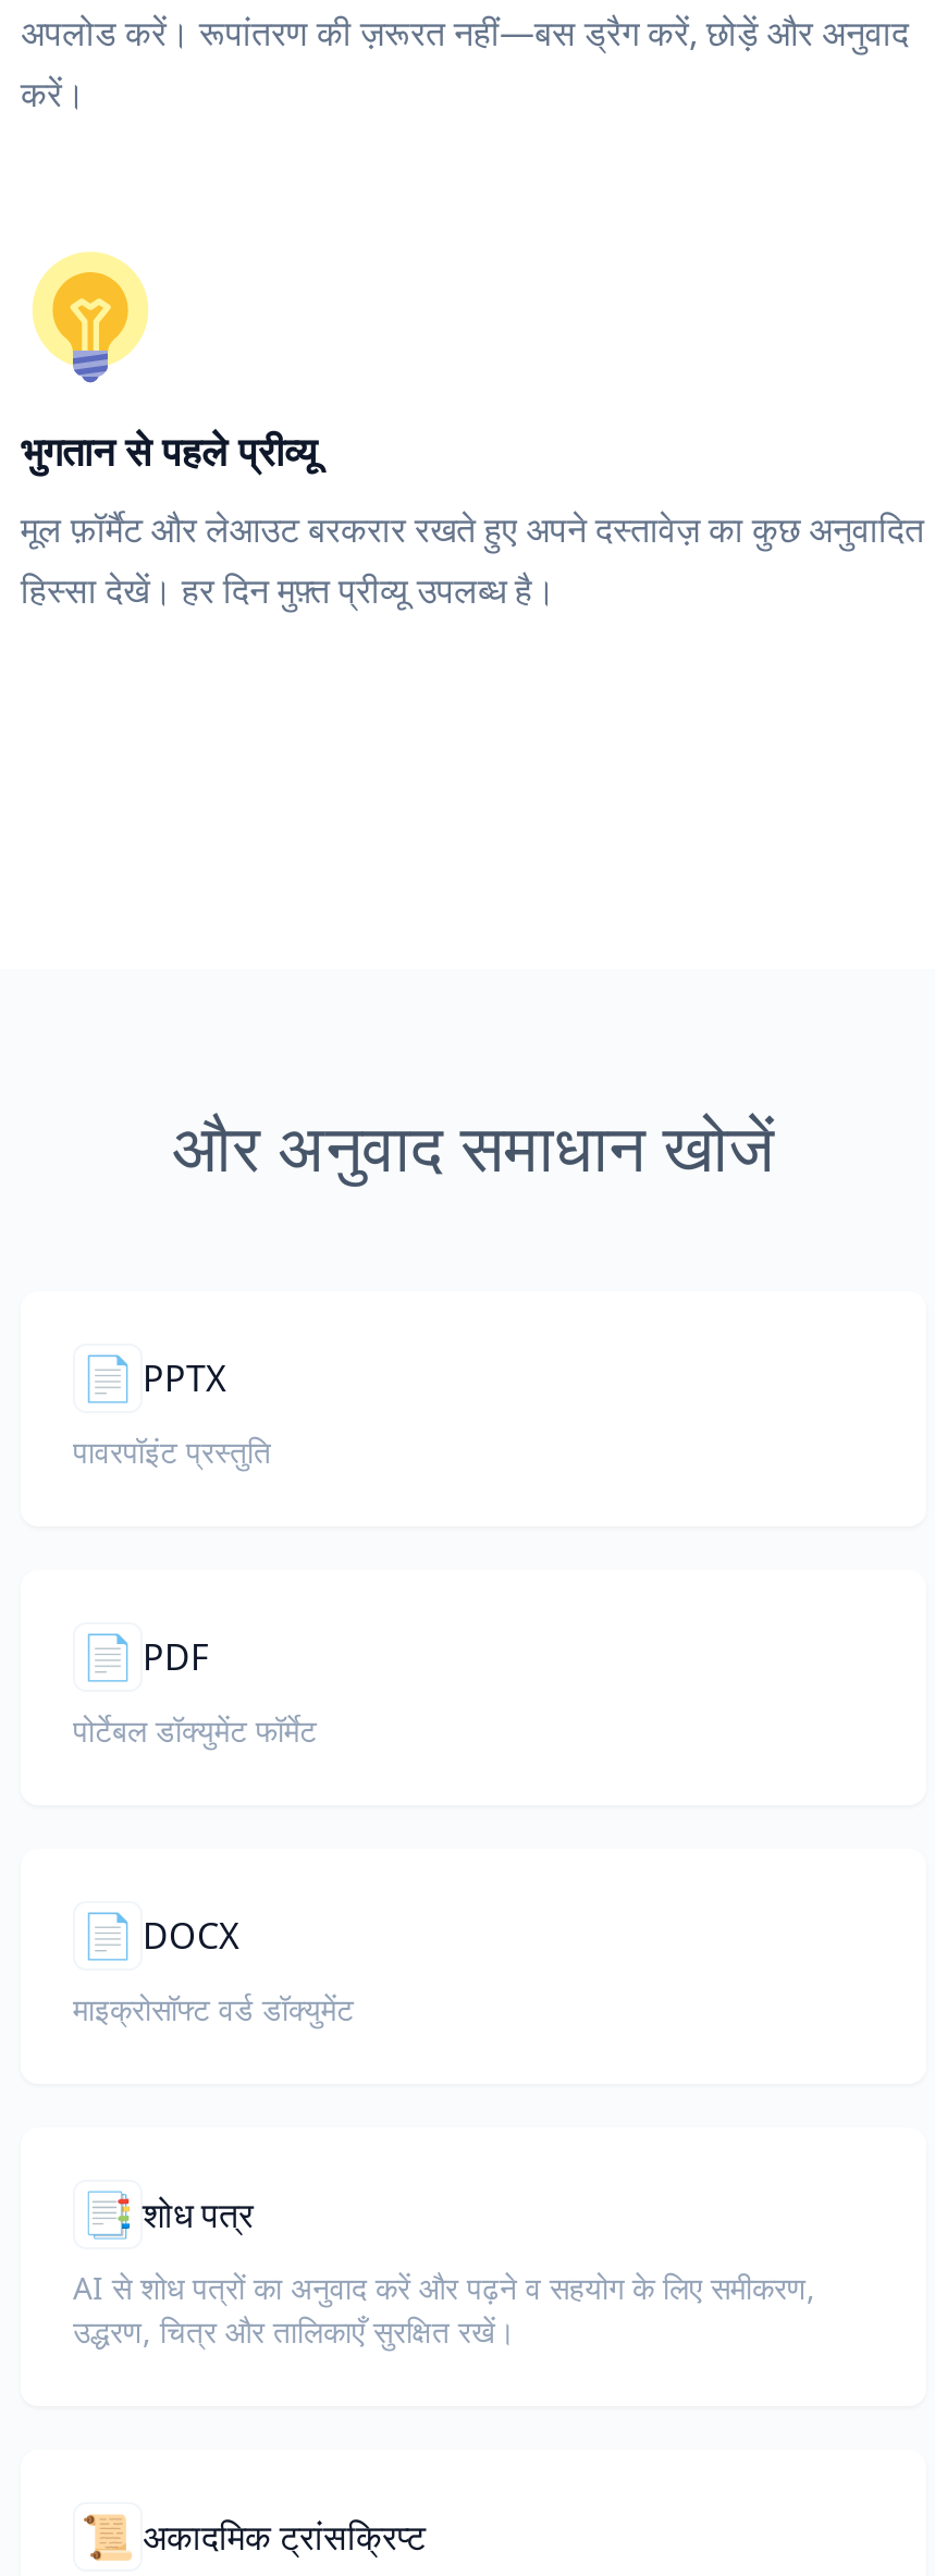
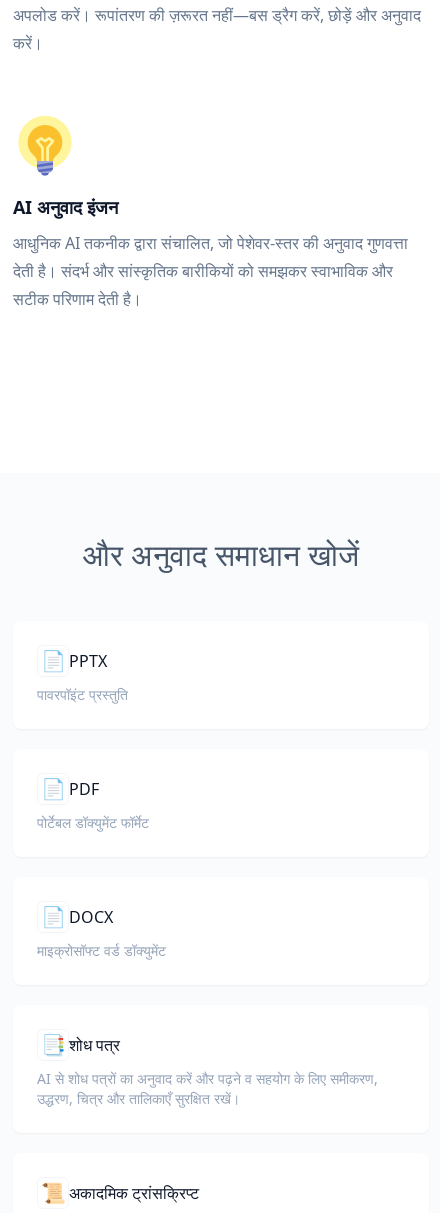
[21,425,317,477] भुगतान से पहले प्रीव्यू -> [13,195,118,219] AI अनुवाद इंजन
[21,505,924,614] मूल फ़ॉर्मैट और लेआउट बरकरार रखते हुए अपने दस्तावेज़ का कुछ अनुवादित | हिस्सा देखें। हर दिन मुफ़्त प्रीव्यू उपलब्ध है। -> [13,232,408,310] आधुनिक AI तकनीक द्वारा संचालित, जो पेशेवर-स्तर की अनुवाद गुणवत्ता | देती है। संदर्भ और सांस्कृतिक बारीकियों को समझकर स्वाभाविक और | सटीक परिणाम देती है।

